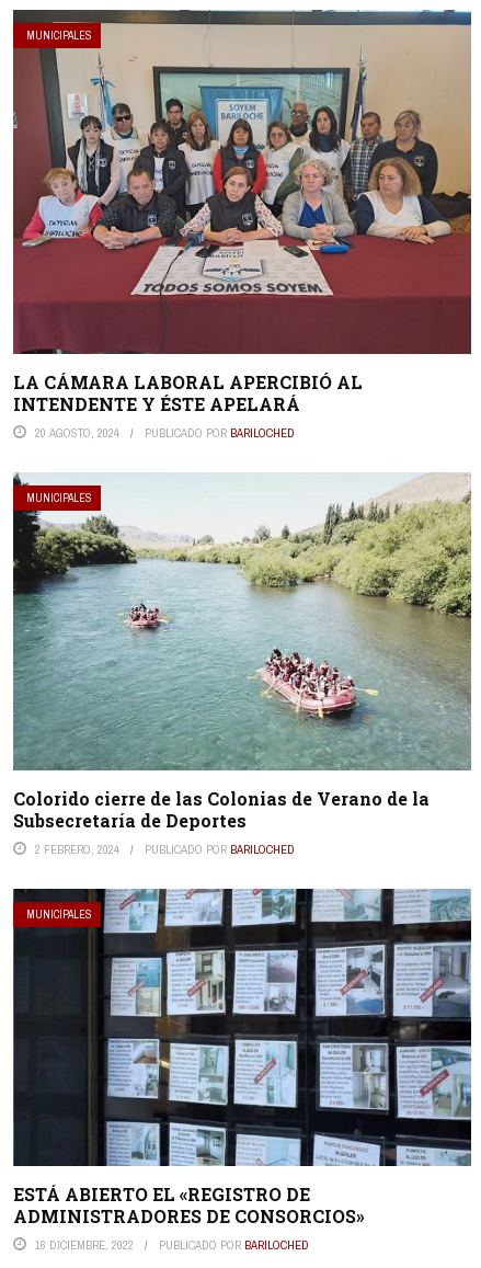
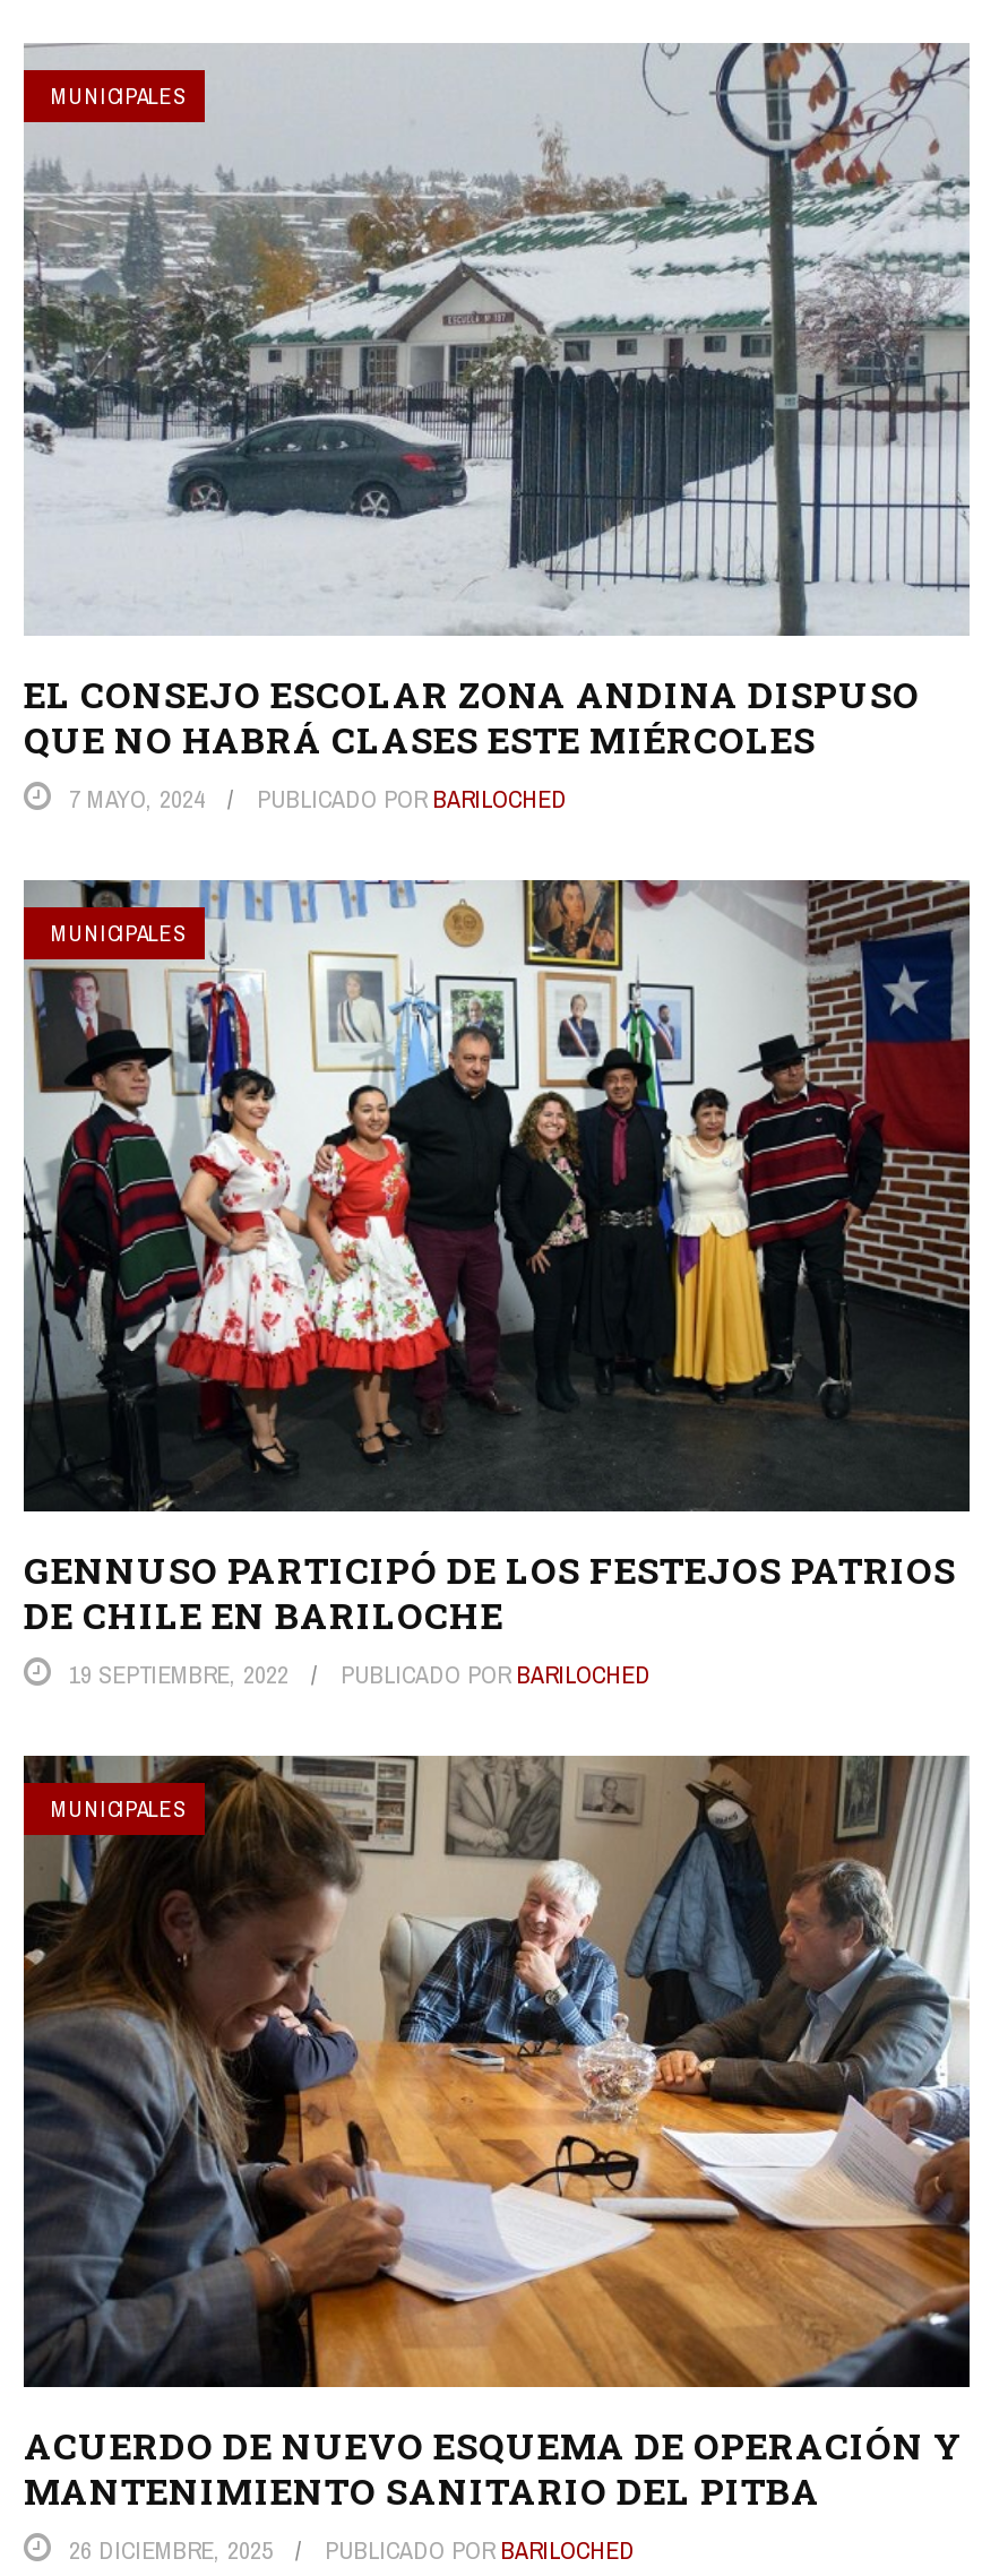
[12,10,472,440] [image] | LA CÁMARA LABORAL APERCIBIÓ AL | INTENDENTE Y ÉSTE APELARÁ | 20 AGOSTO, 2024 -> [24,41,970,815] [image] | EL CONSEJO ESCOLAR ZONA ANDINA DISPUSO | QUE NO HABRÁ CLASES ESTE MIÉRCOLES | 7 MAYO, 2024
moved [26,425,295,505] -> [51,783,567,948]: PUBLICADO POR BARILOCHED | MUNICIPALES
[12,472,472,856] [image] | Colorido cierre de las Colonias de Verano de la | Subsecretaría de Deportes | 2 FEBRERO, 2024 -> [21,878,972,1691] [image] | GENNUSO PARTICIPÓ DE LOS FESTEJOS PATRIOS | DE CHILE EN BARILOCHE | 19 SEPTIEMBRE, 2022
moved [26,841,295,921] -> [51,1659,651,1825]: PUBLICADO POR BARILOCHED | MUNICIPALES
[13,888,472,1252] [image] | ESTÁ ABIERTO EL «REGISTRO DE | ADMINISTRADORES DE CONSORCIOS» | 16 DICIEMBRE, 2022 -> [24,1754,972,2565] [image] | ACUERDO DE NUEVO ESQUEMA DE OPERACIÓN Y | MANTENIMIENTO SANITARIO DEL PITBA | 26 DICIEMBRE, 2025

